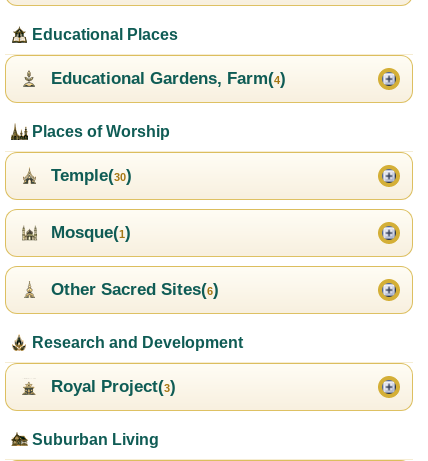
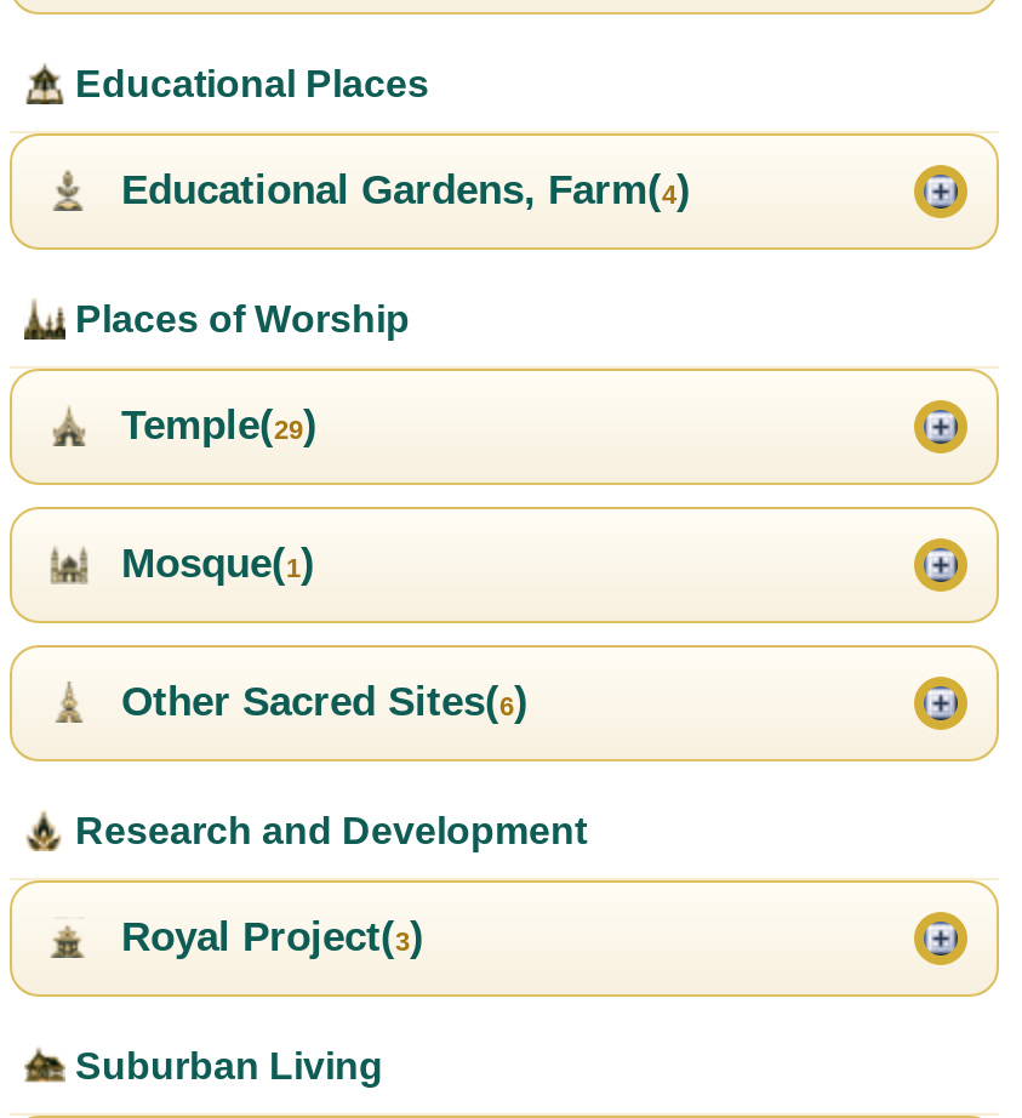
[46,166,132,185] Temple(30) -> [109,402,318,448] Temple(29)

